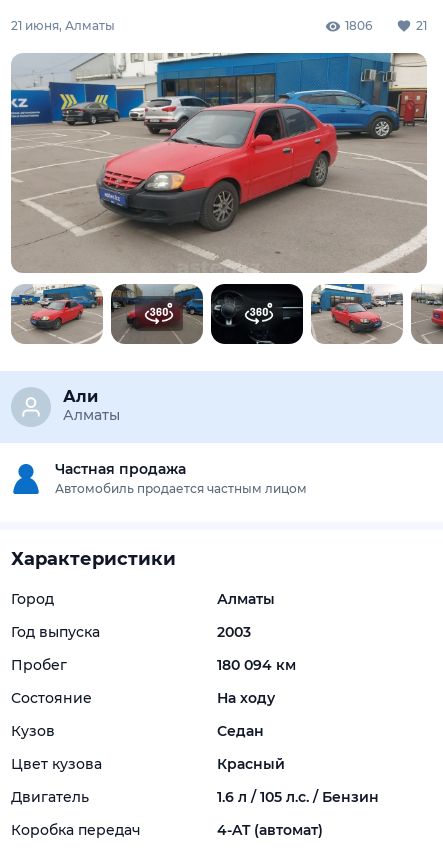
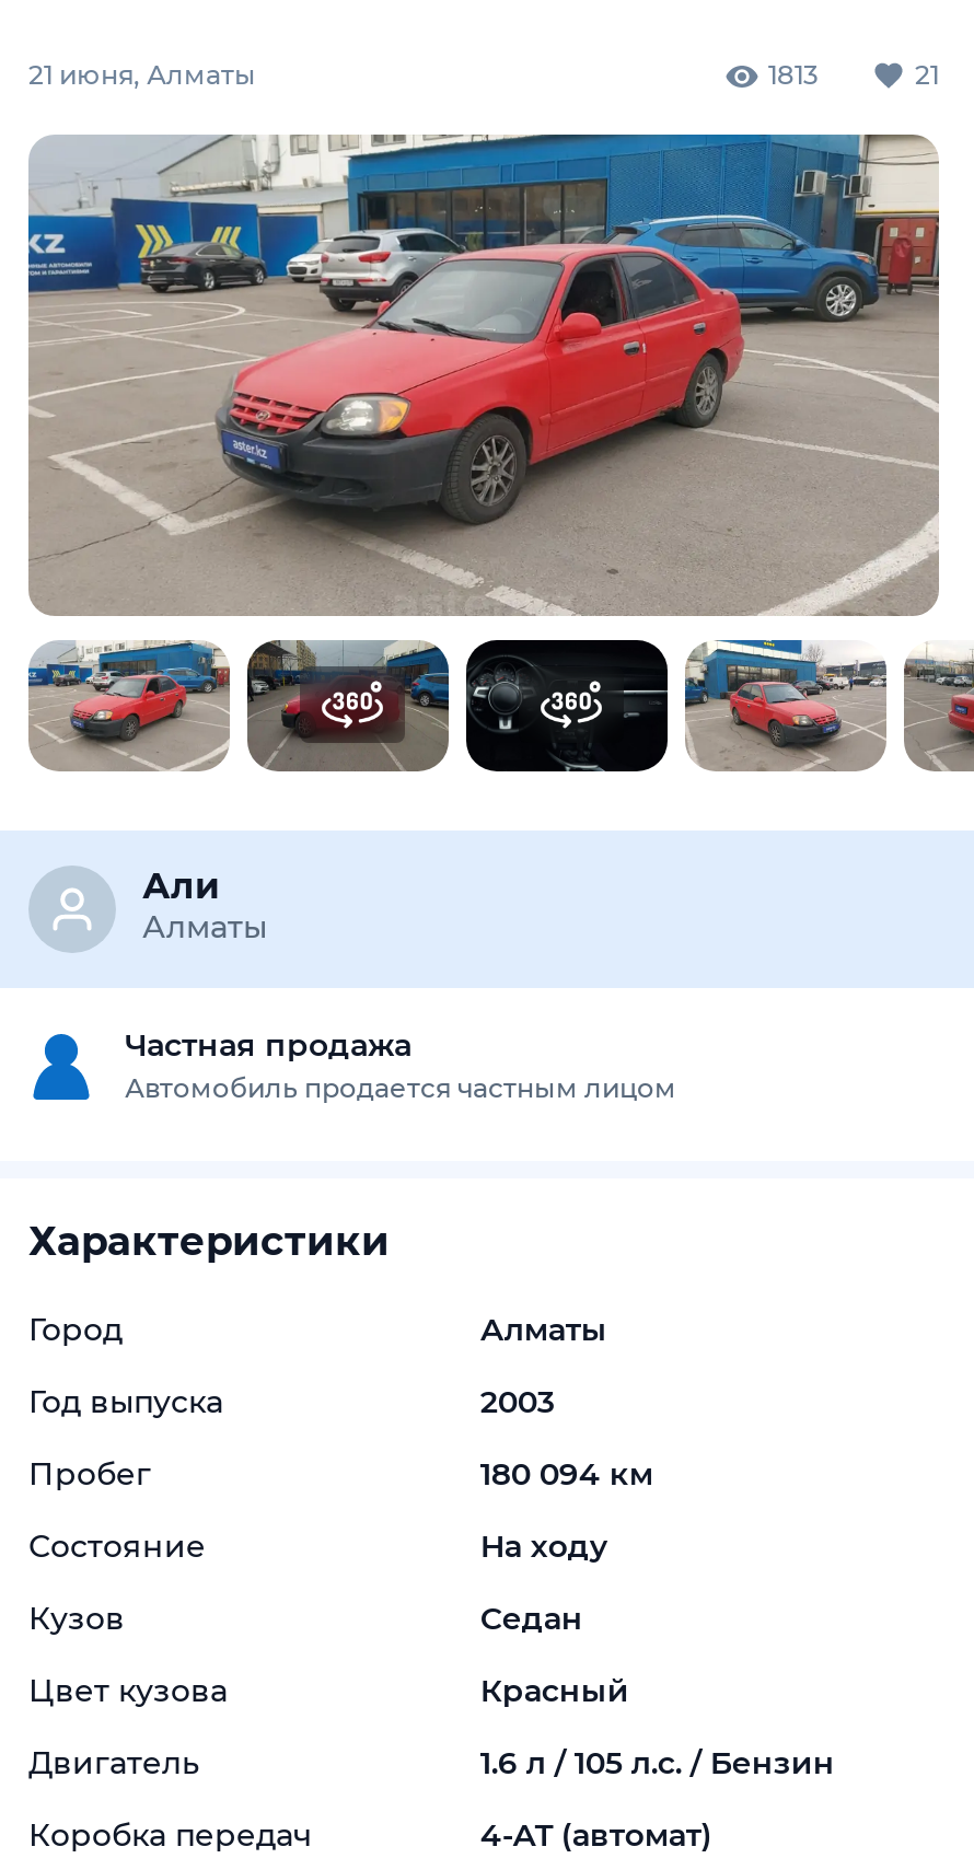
[345,18,372,33] 1806 -> [768,58,819,91] 1813

